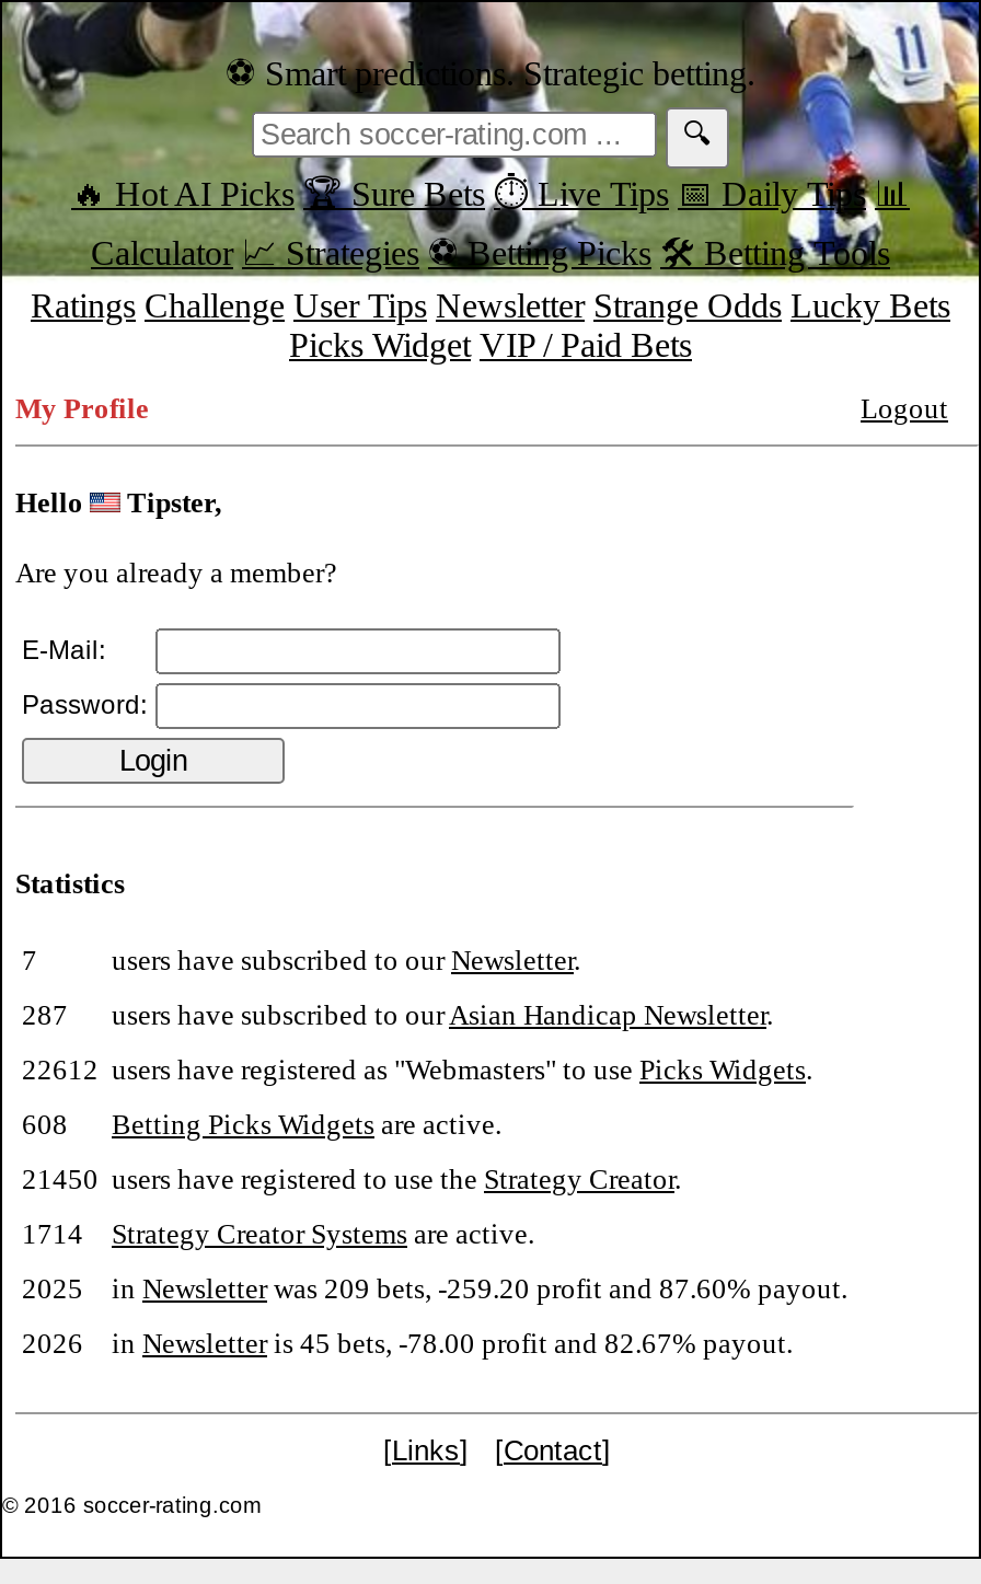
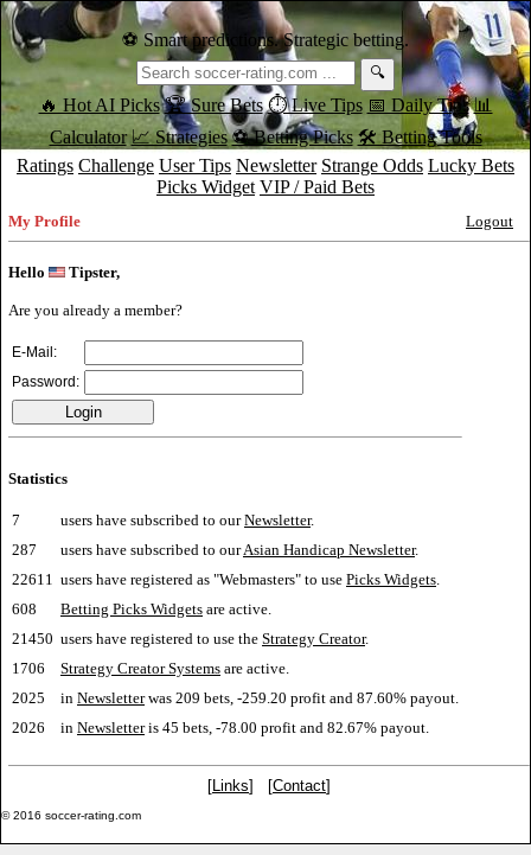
[22,1054,812,1087] 22612 users have registered as "Webmasters" to use Picks Widgets. -> [12,571,440,589] 22611 users have registered as "Webmasters" to use Picks Widgets.
[22,1218,534,1251] 1714 Strategy Creator Systems are active. -> [12,660,289,678] 1706 Strategy Creator Systems are active.

